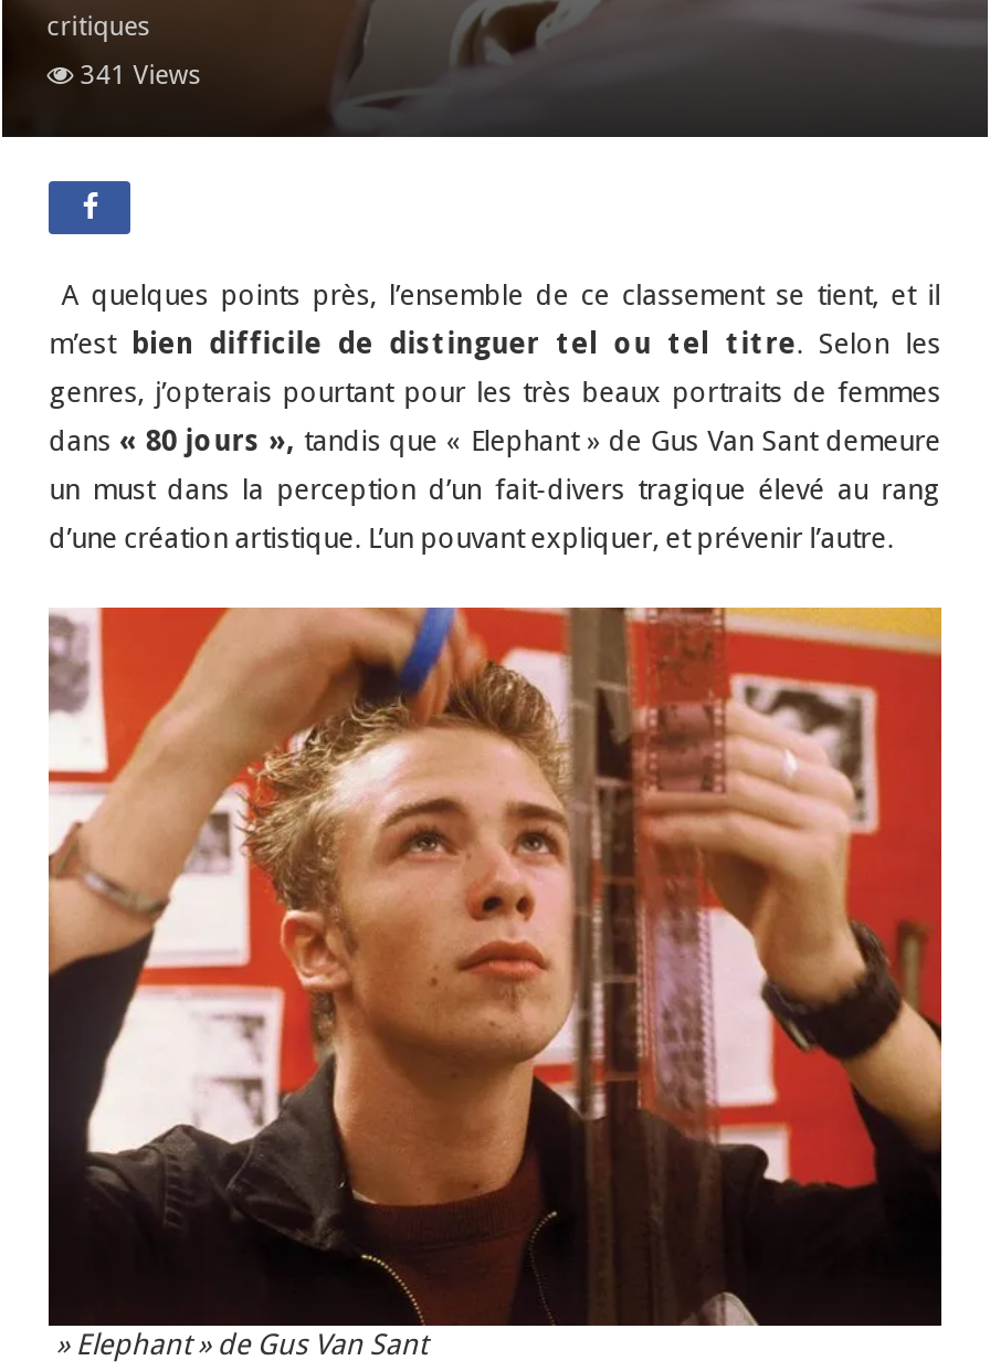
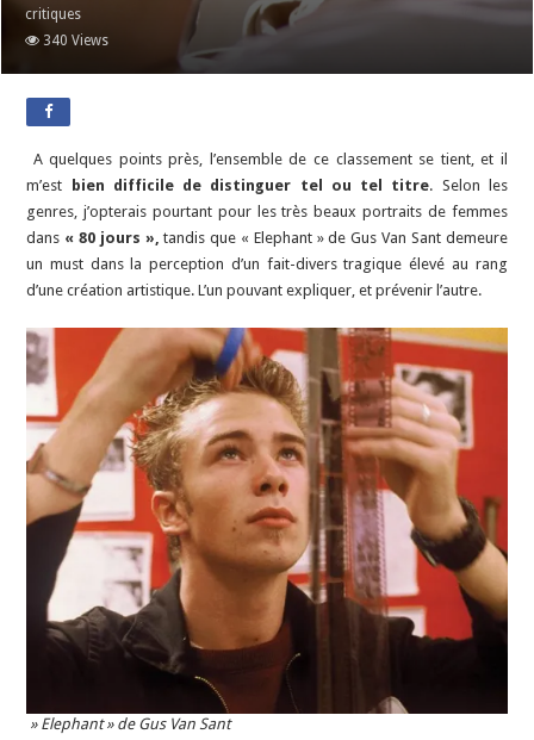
[80,60,202,91] 341 Views -> [43,32,109,49] 340 Views

